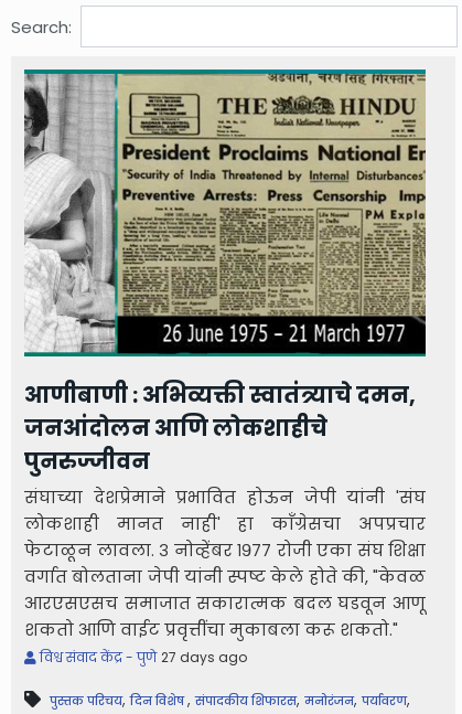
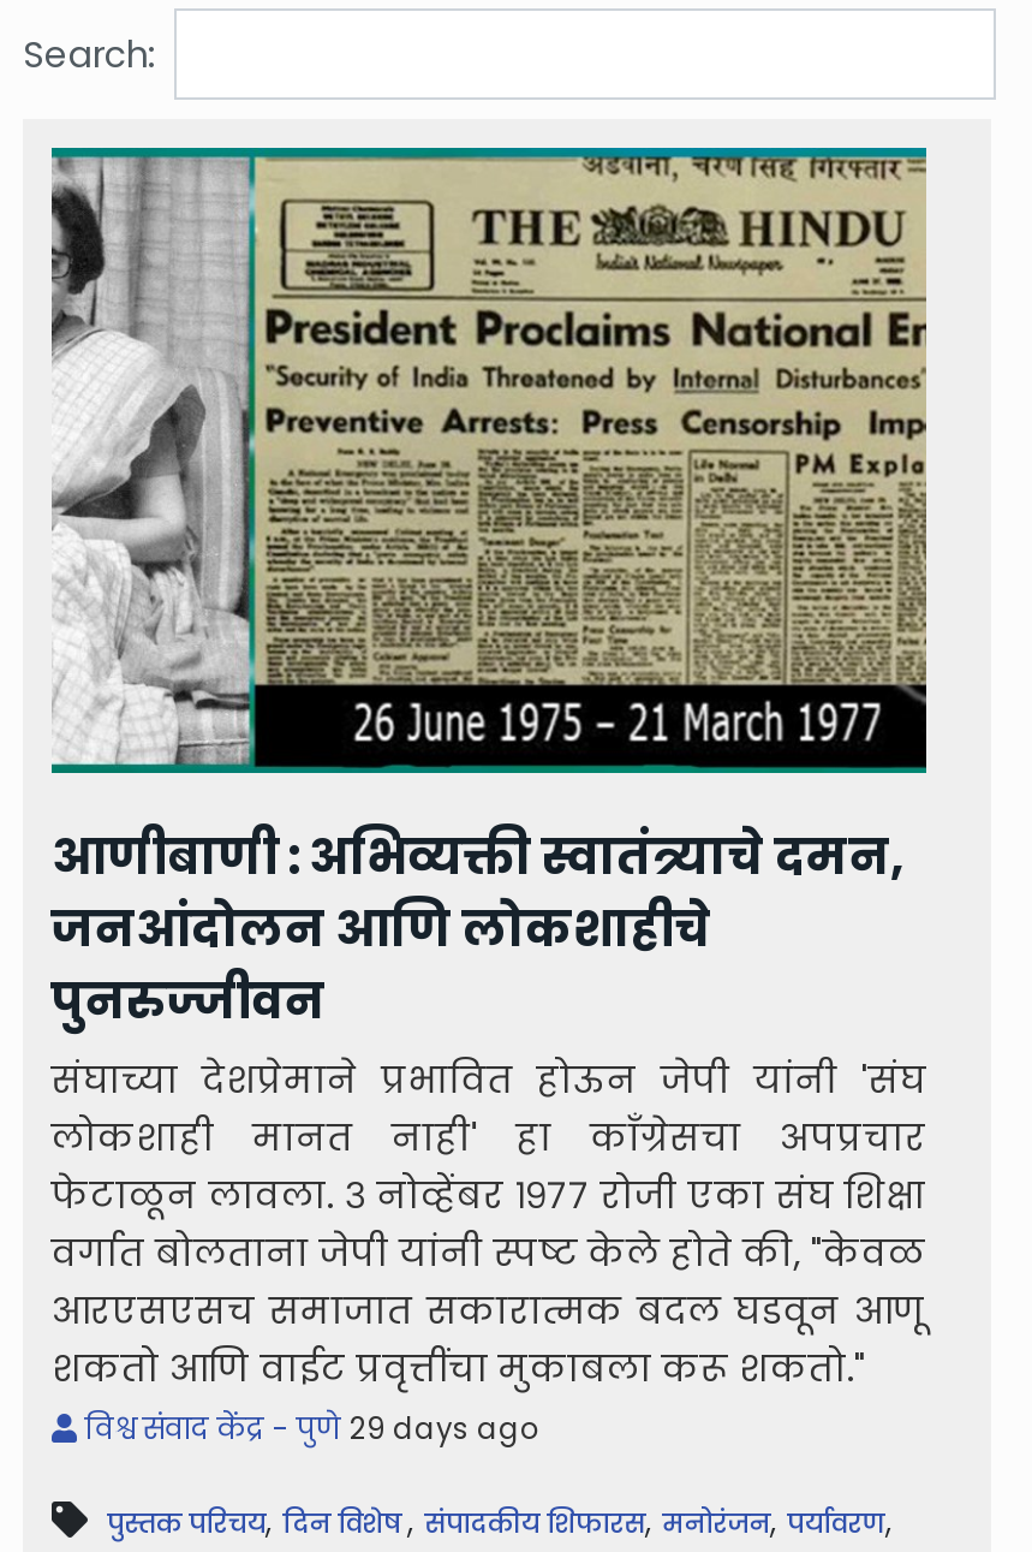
[36,648,247,667] विश्व संवाद केंद्र - पुणे 27 days ago -> [78,1408,539,1449] विश्व संवाद केंद्र - पुणे 29 days ago

